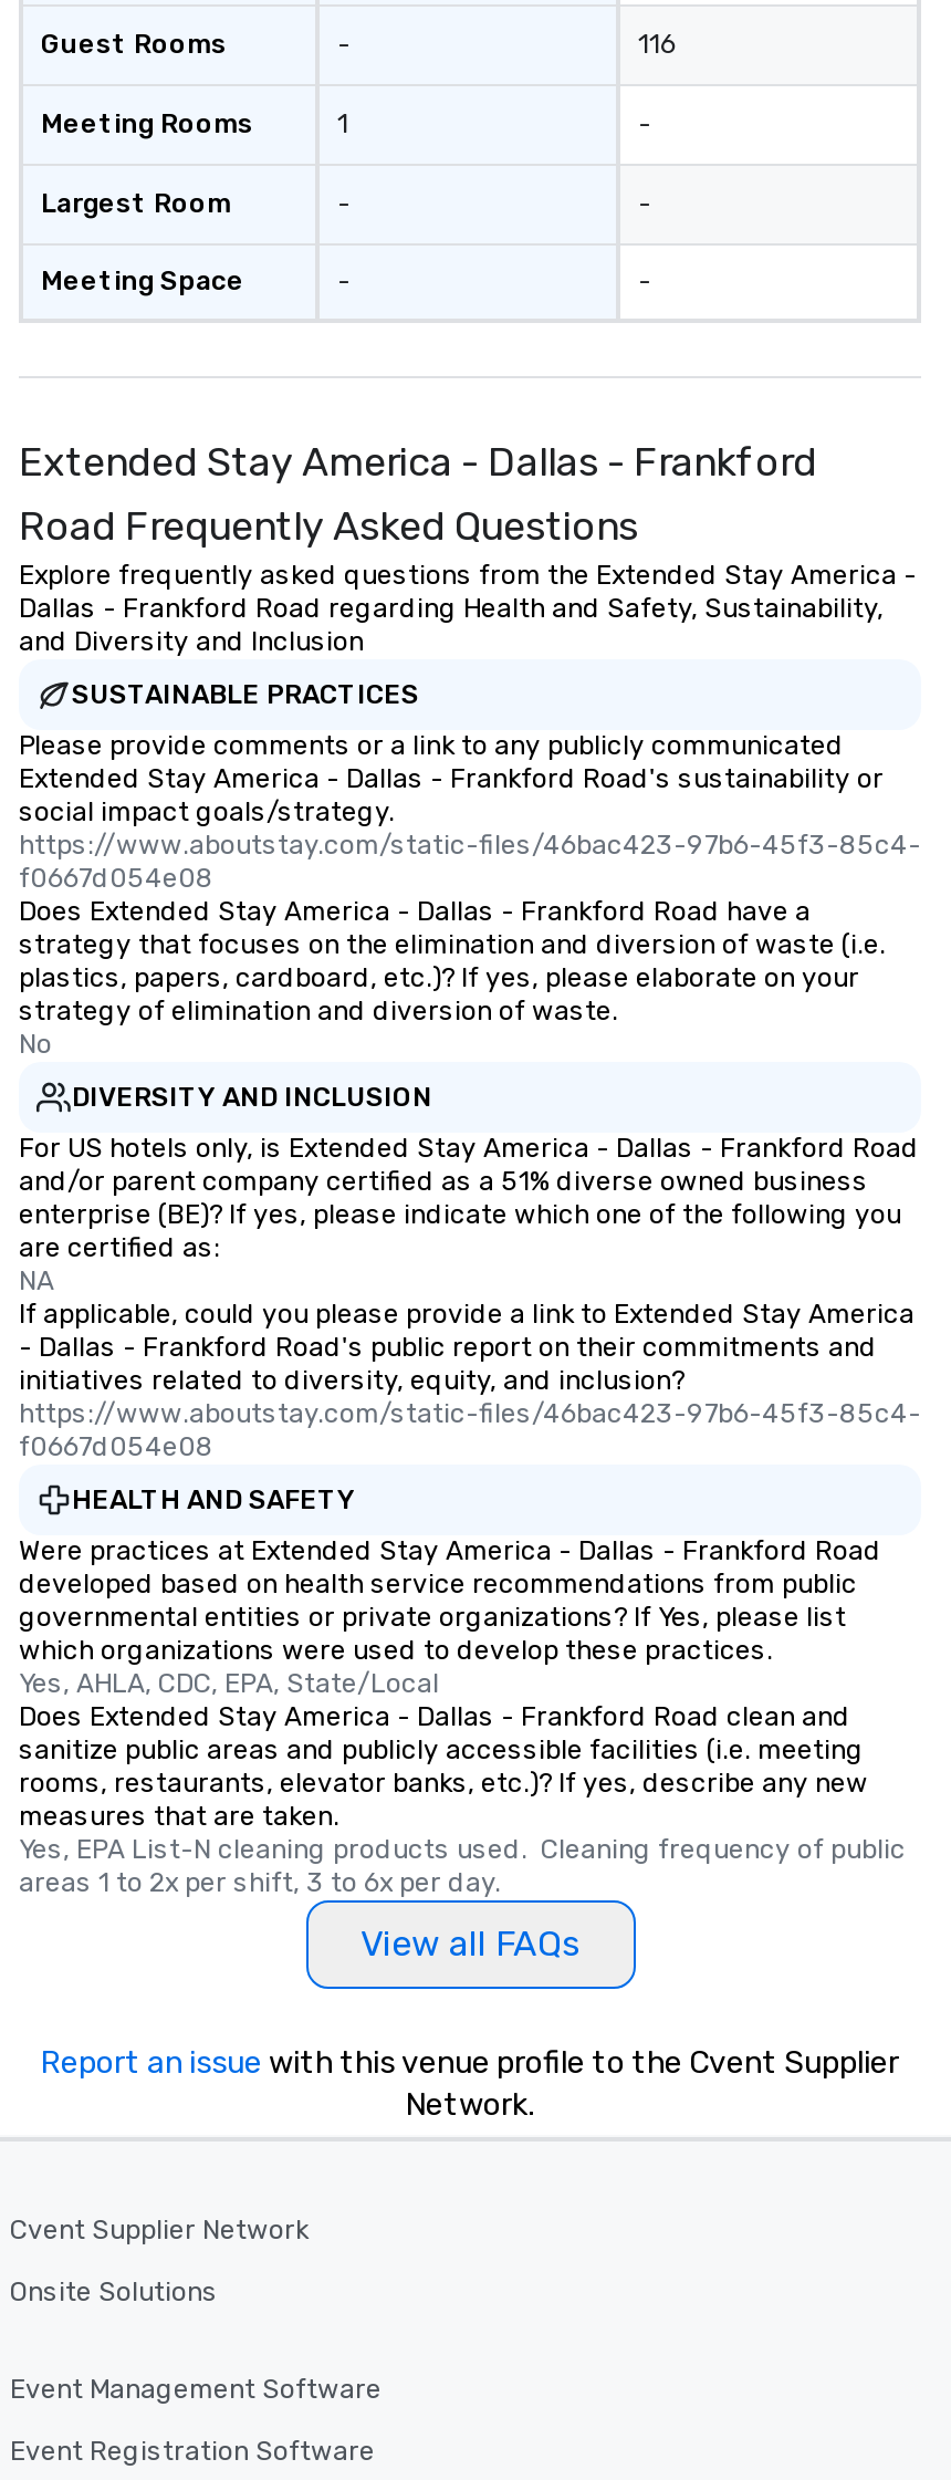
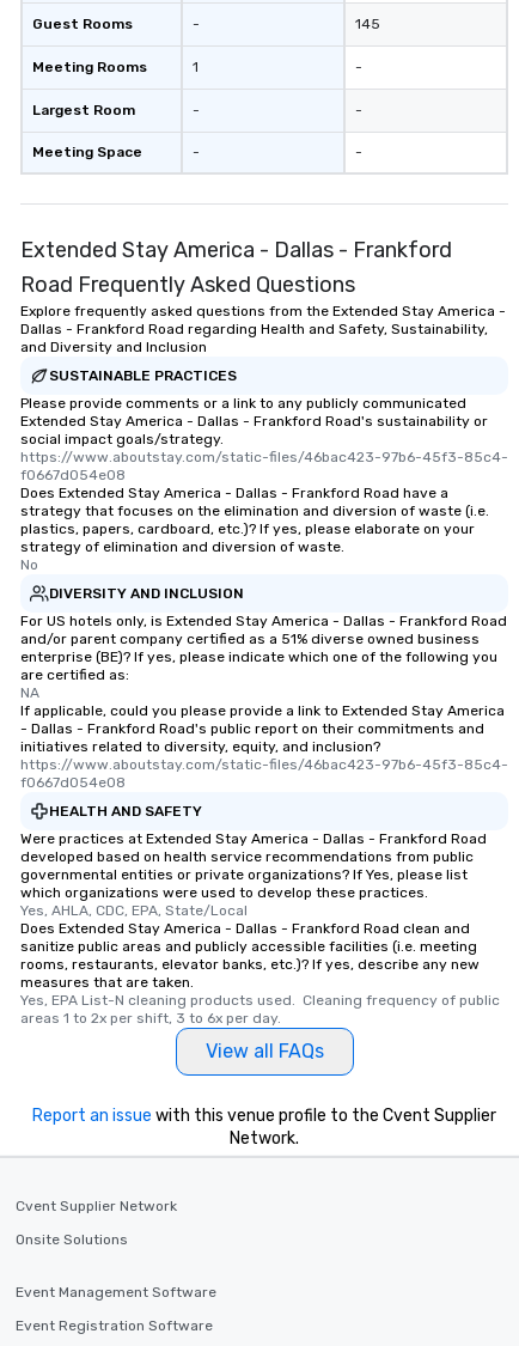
[638,29,676,60] 116 -> [355,16,380,32] 145

